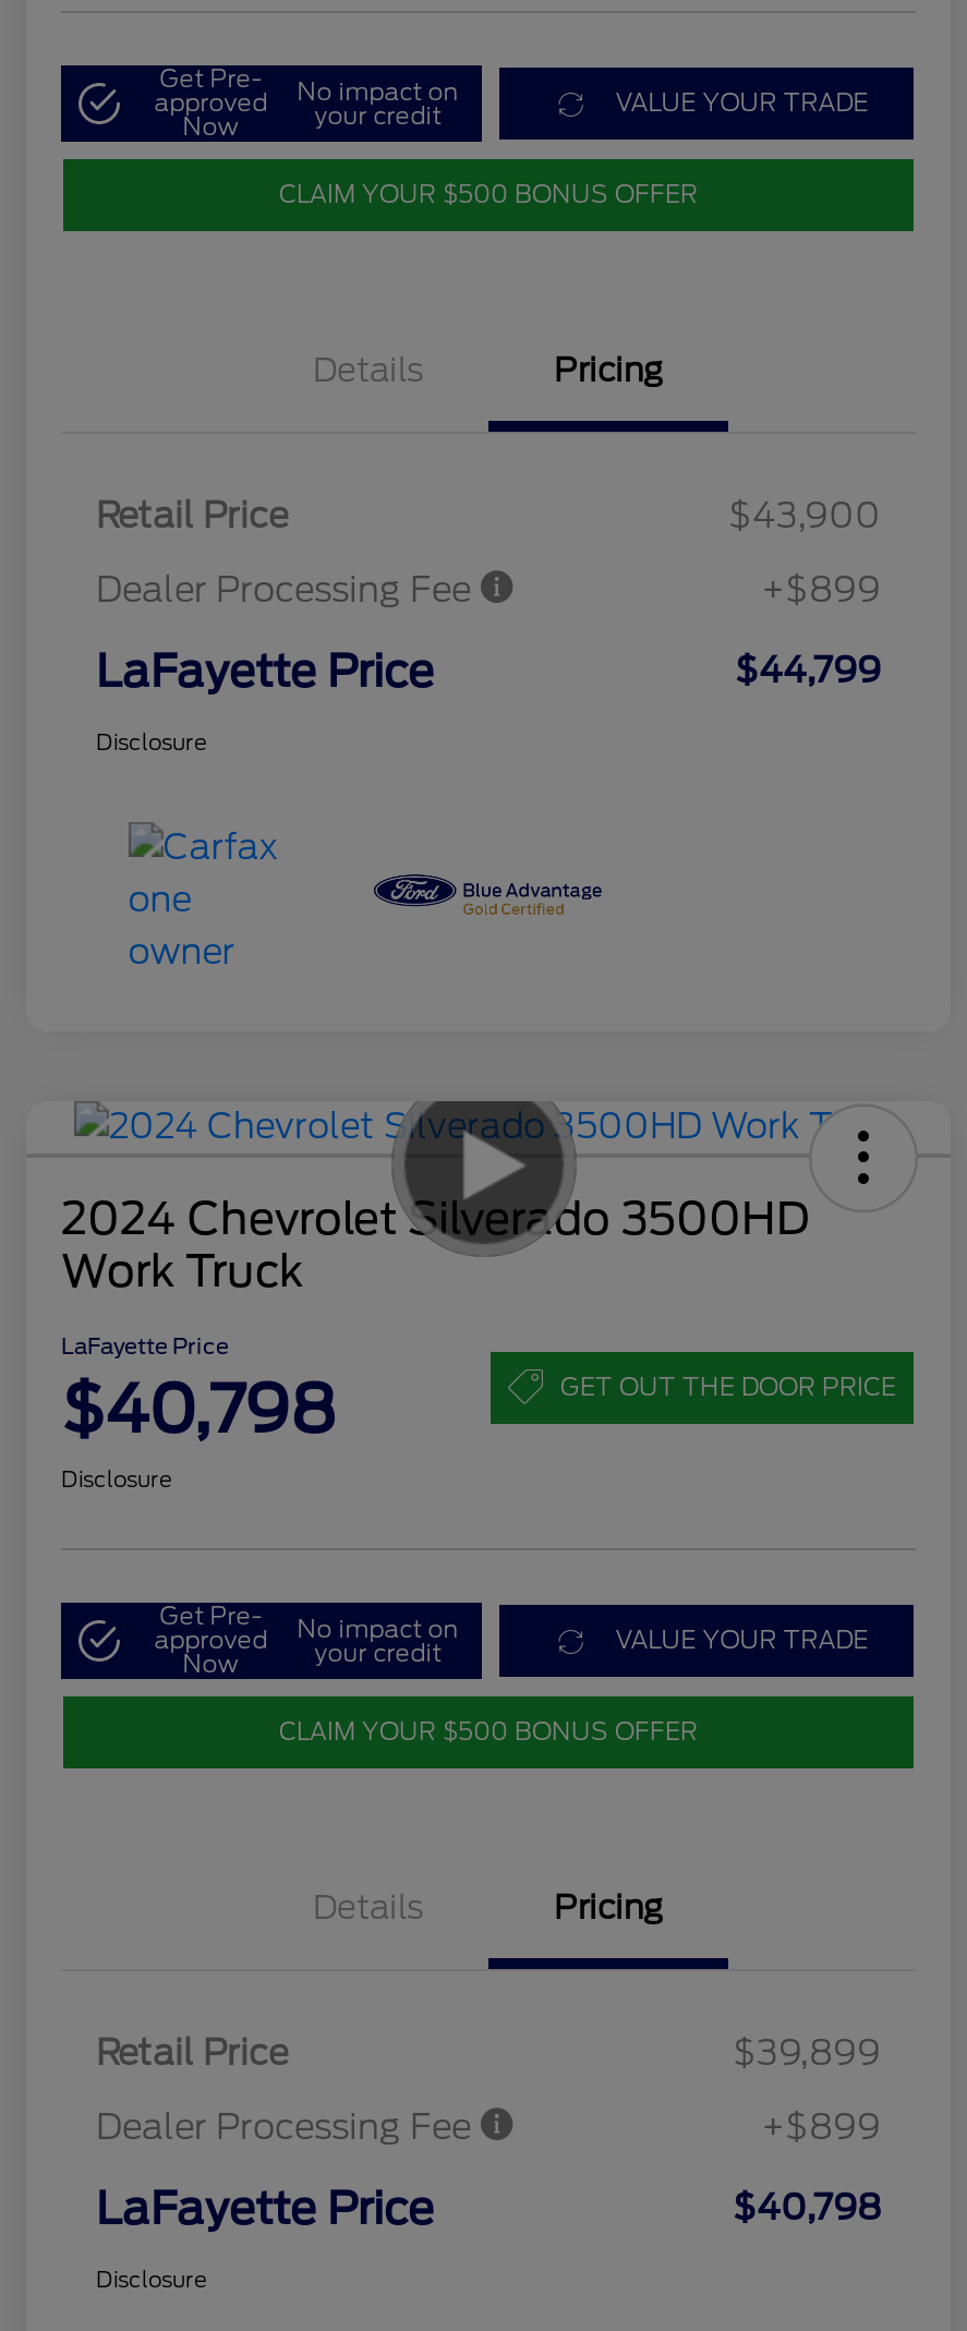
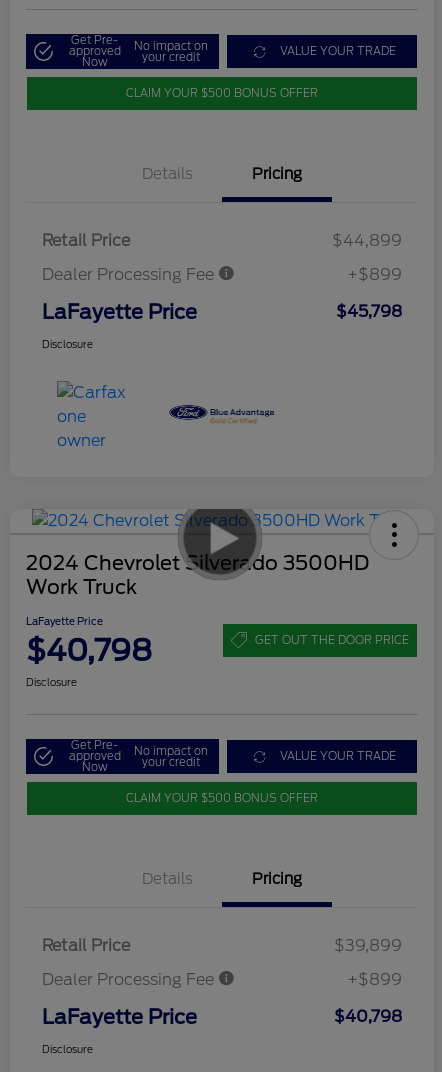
[728,495,881,537] $43,900 -> [332,231,402,250] $44,899
[735,650,881,692] $44,799 -> [336,302,402,321] $45,798

